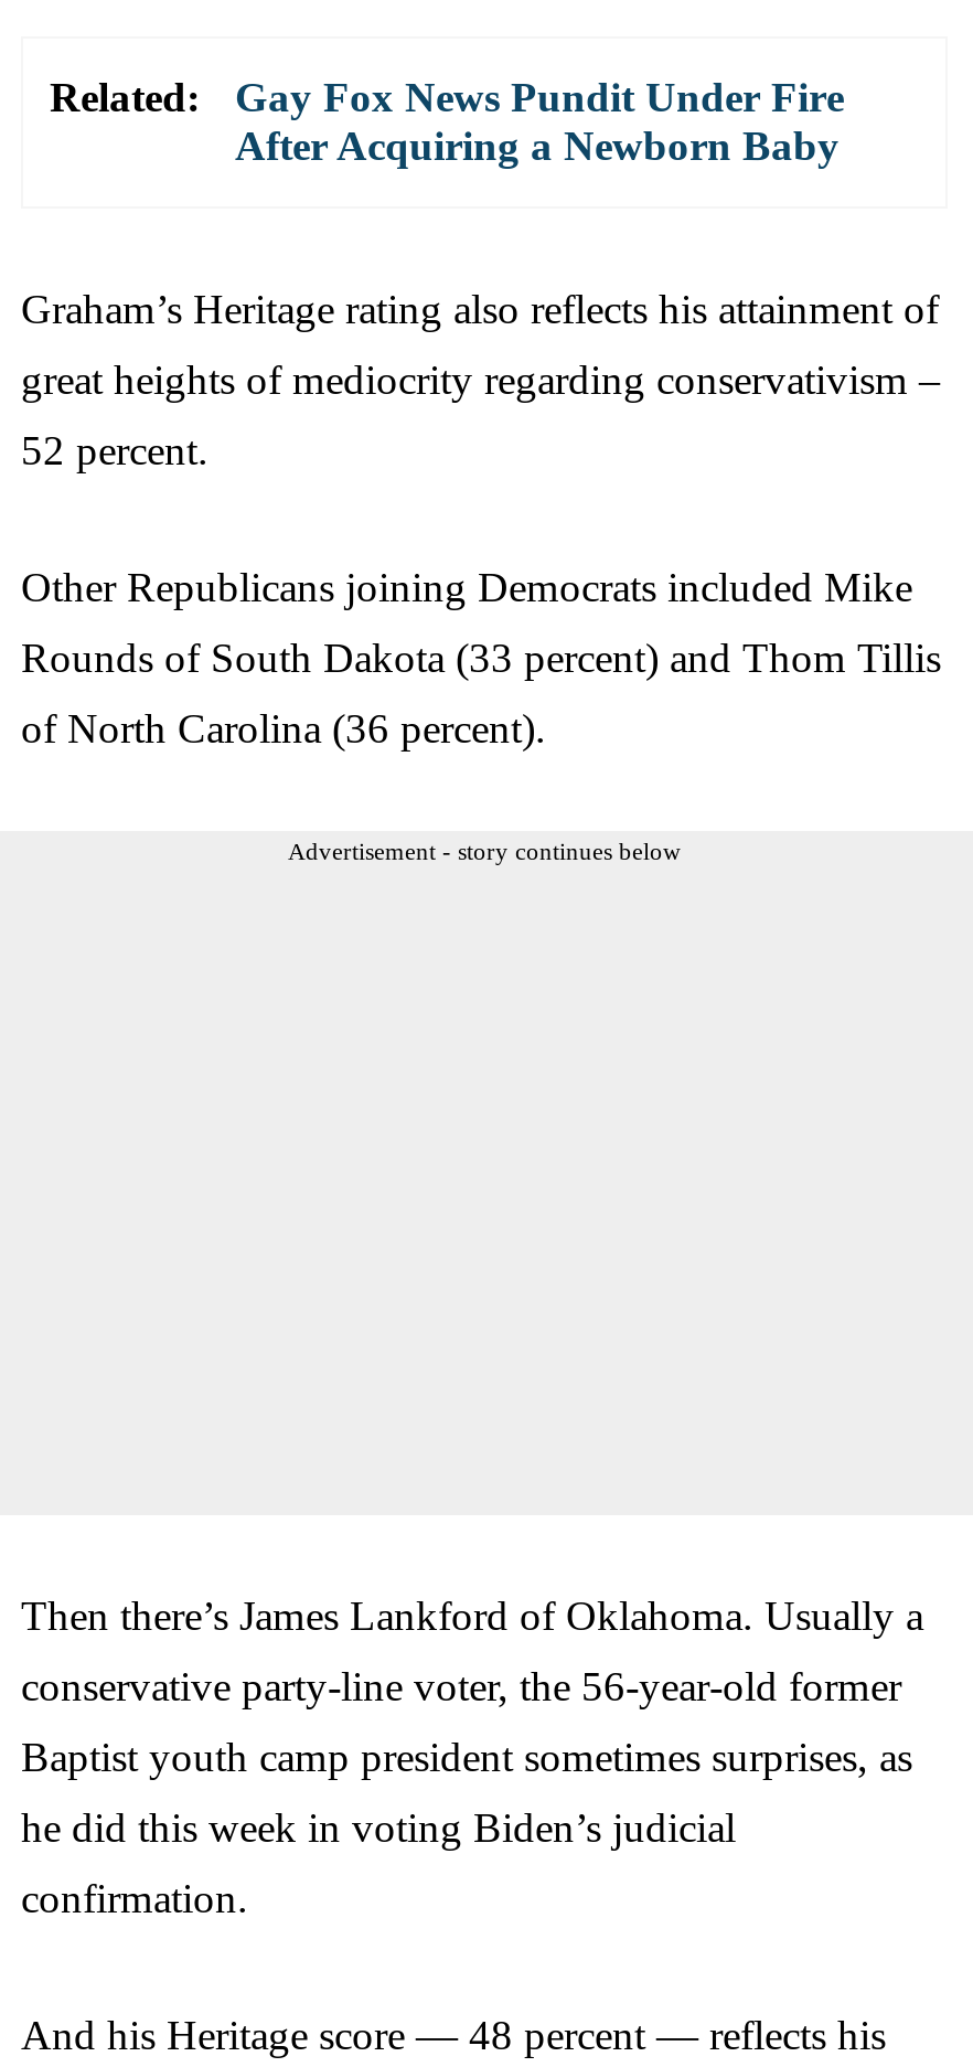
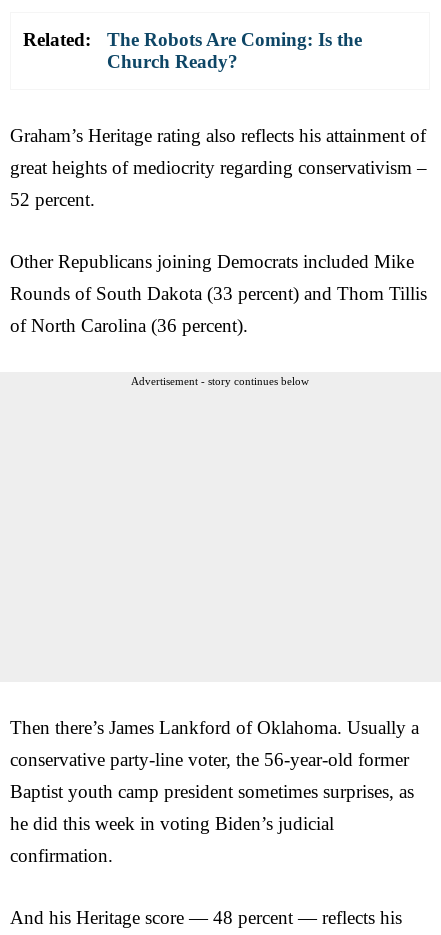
[235,73,844,168] Gay Fox News Pundit Under Fire | After Acquiring a Newborn Baby -> [107,29,362,72] The Robots Are Coming: Is the | Church Ready?

